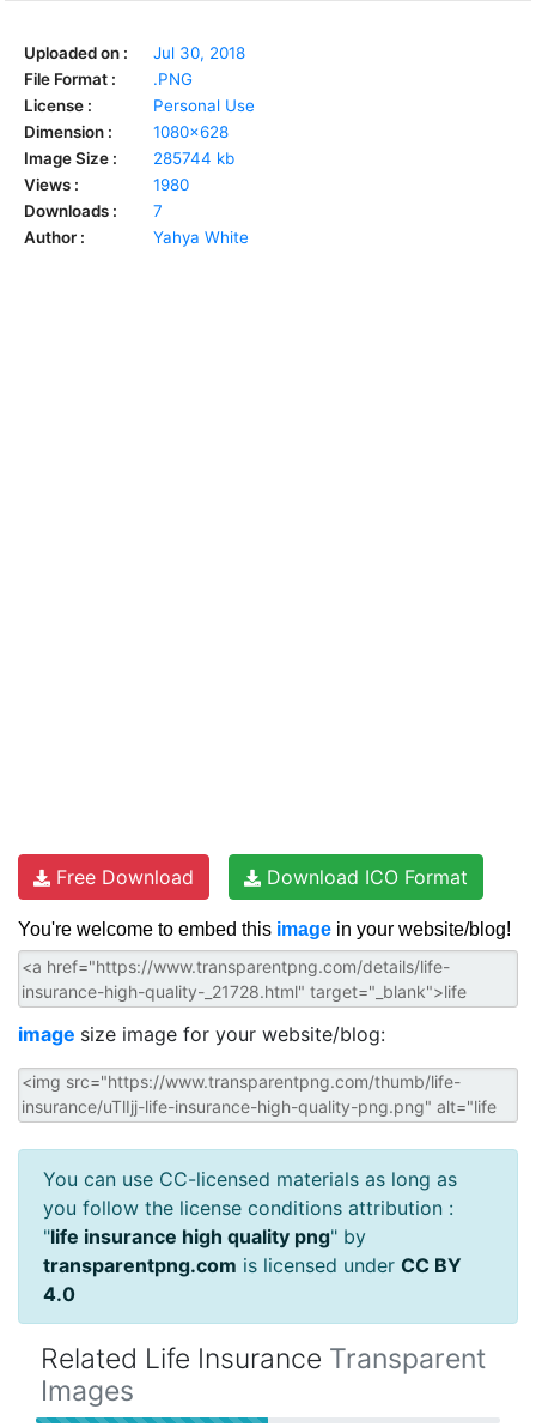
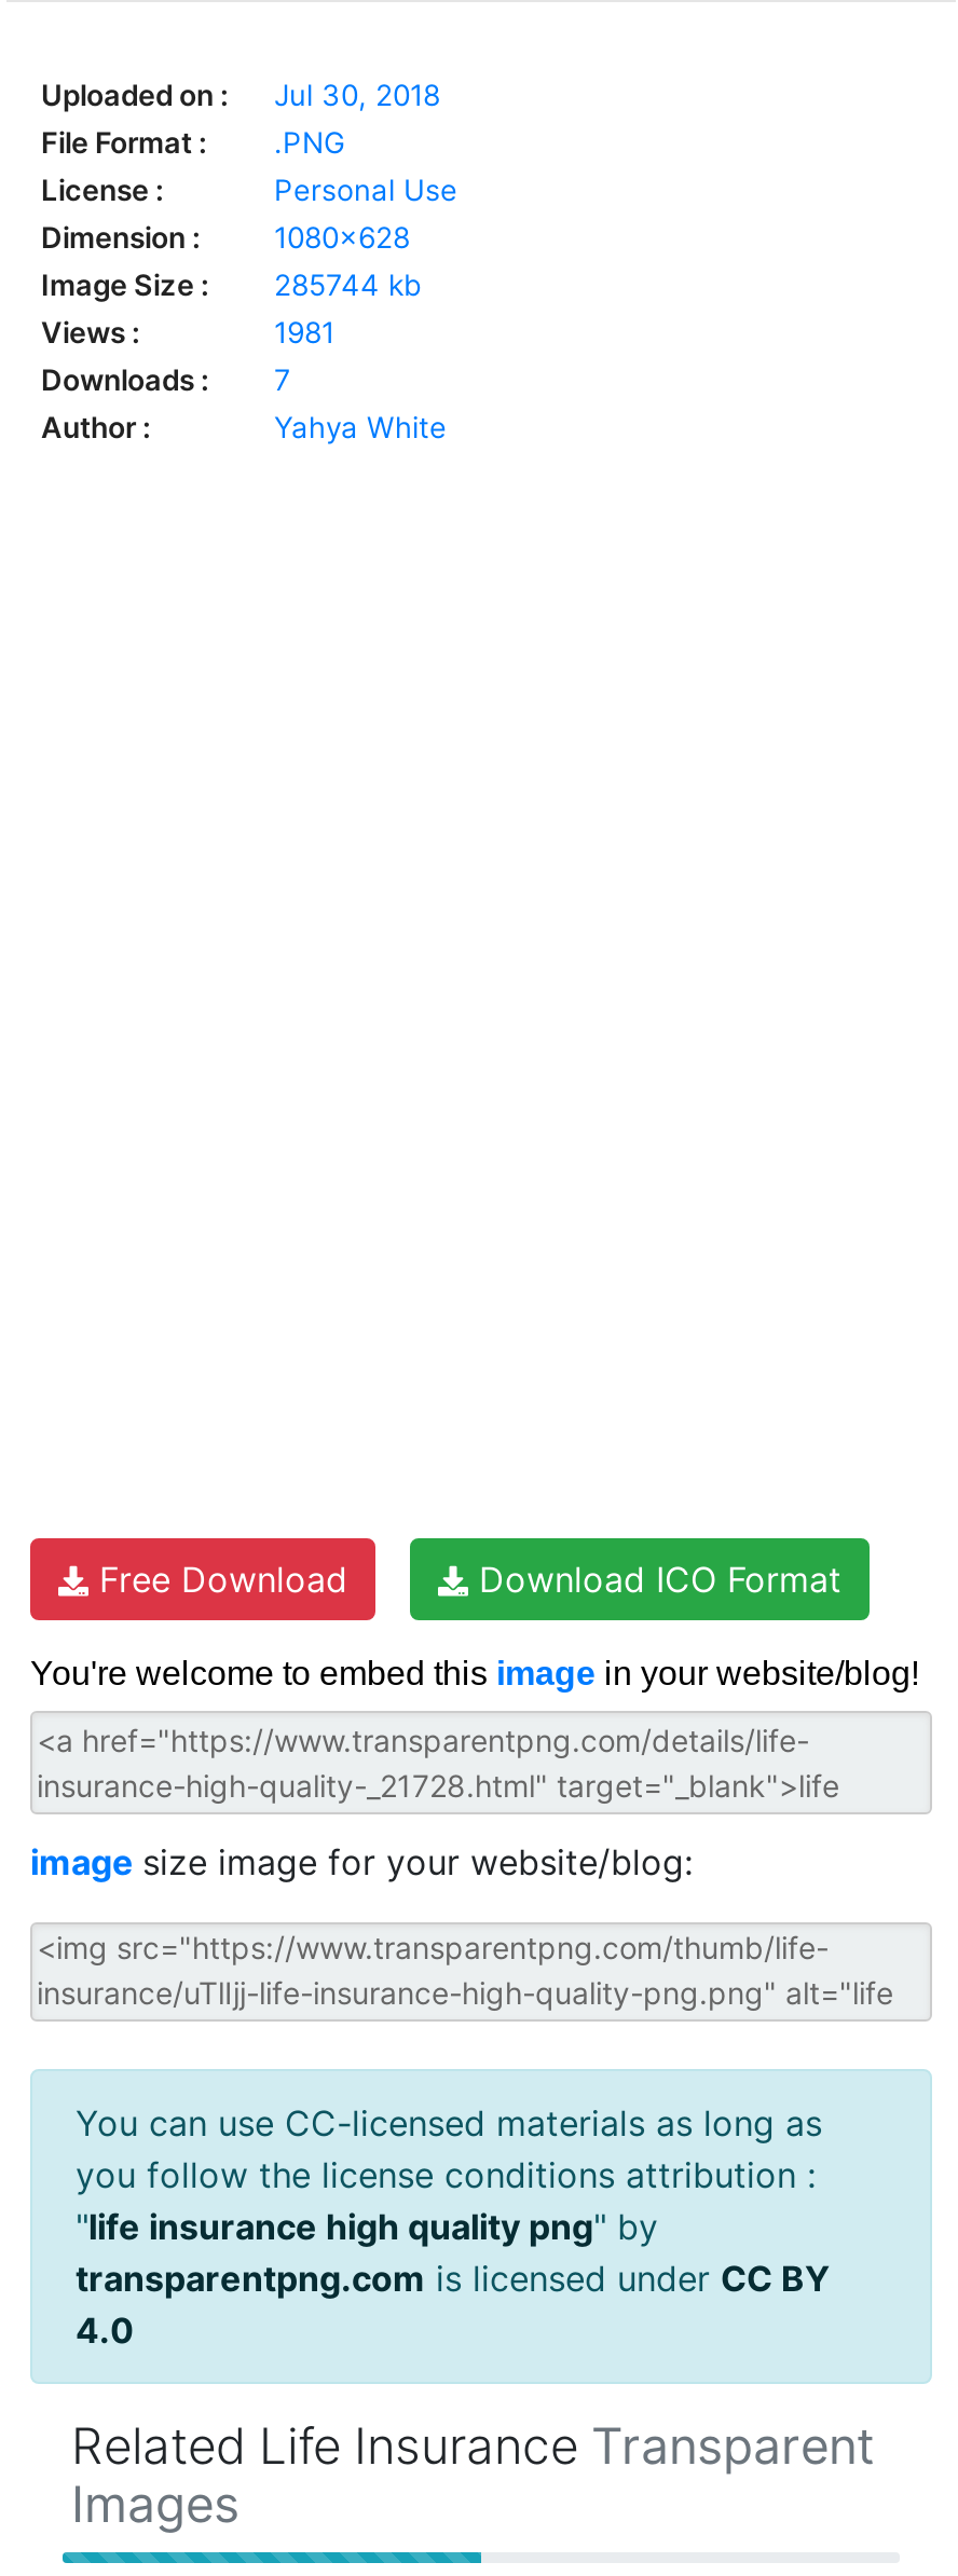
[153,175,189,194] 1980 -> [274,315,334,349] 1981

